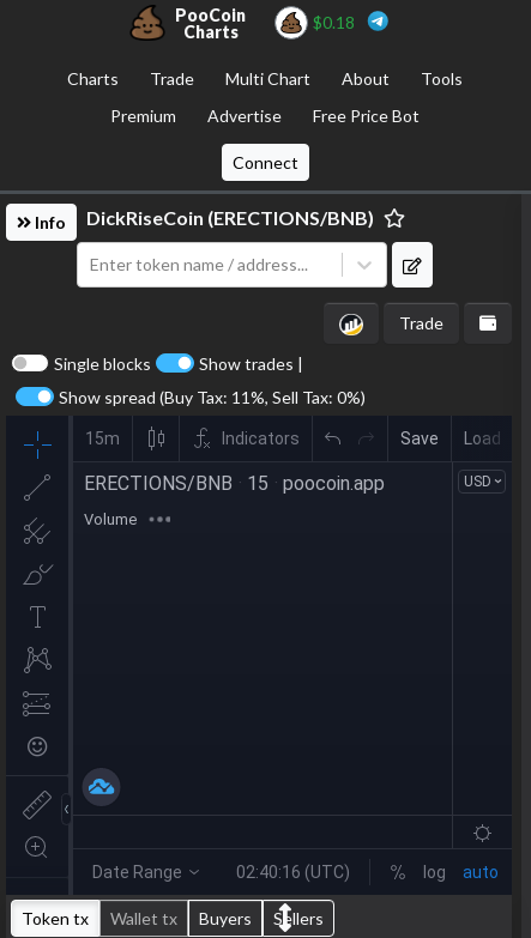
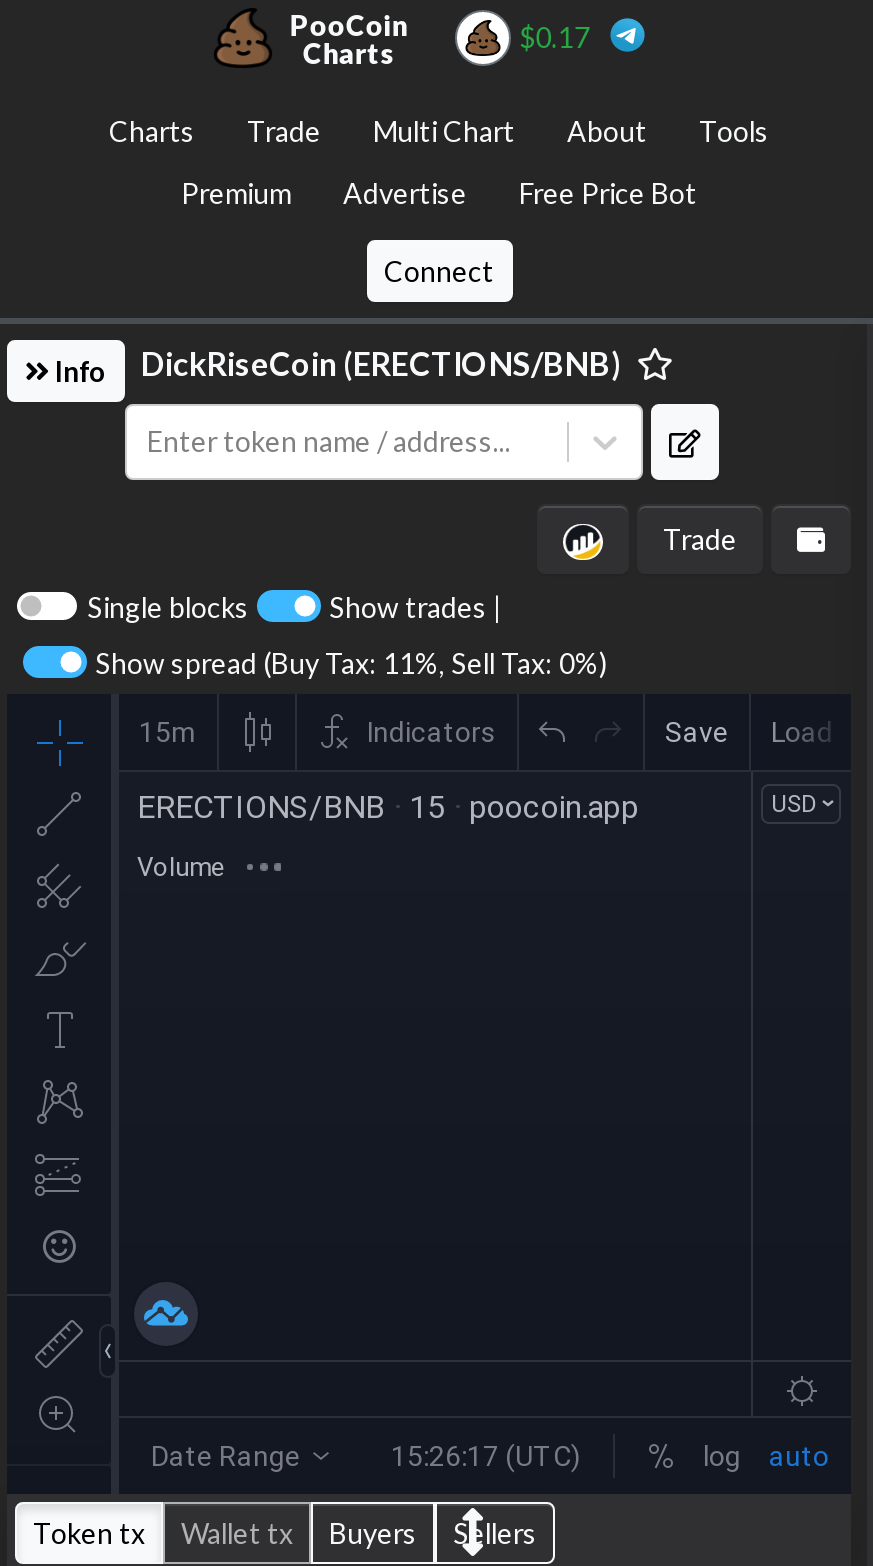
[313,12,355,32] $0.18 -> [519,20,589,54] $0.17

